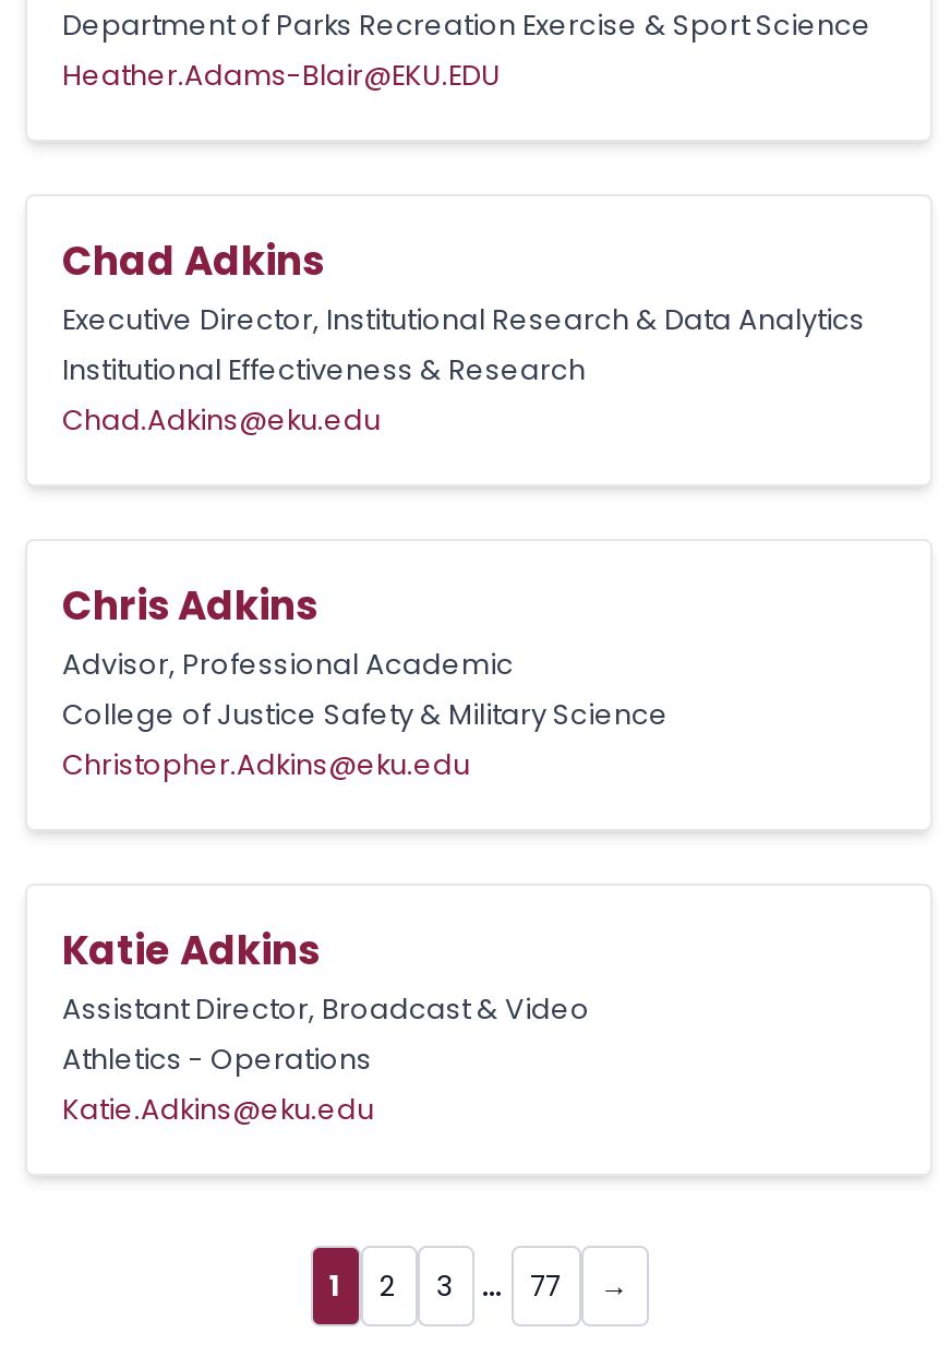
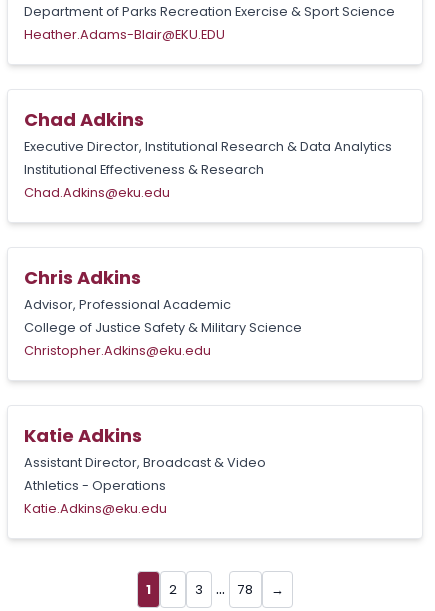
[530,1268,561,1305] 77 -> [238,581,253,598] 78

